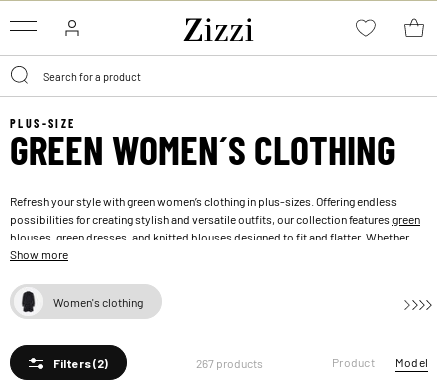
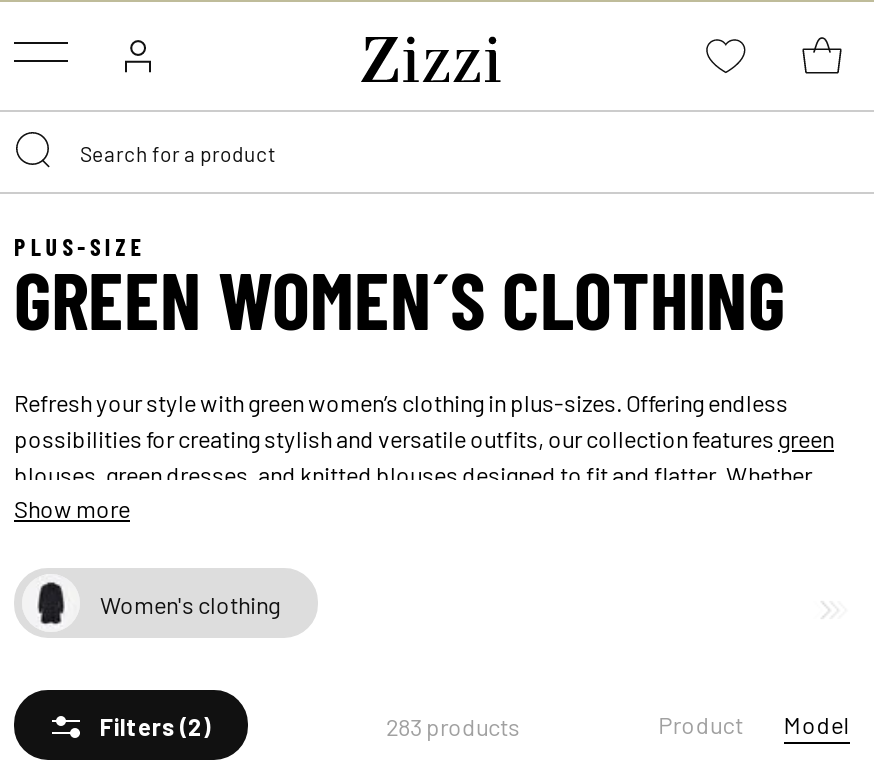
[196,354,263,370] 267 products -> [386,709,520,741] 283 products

